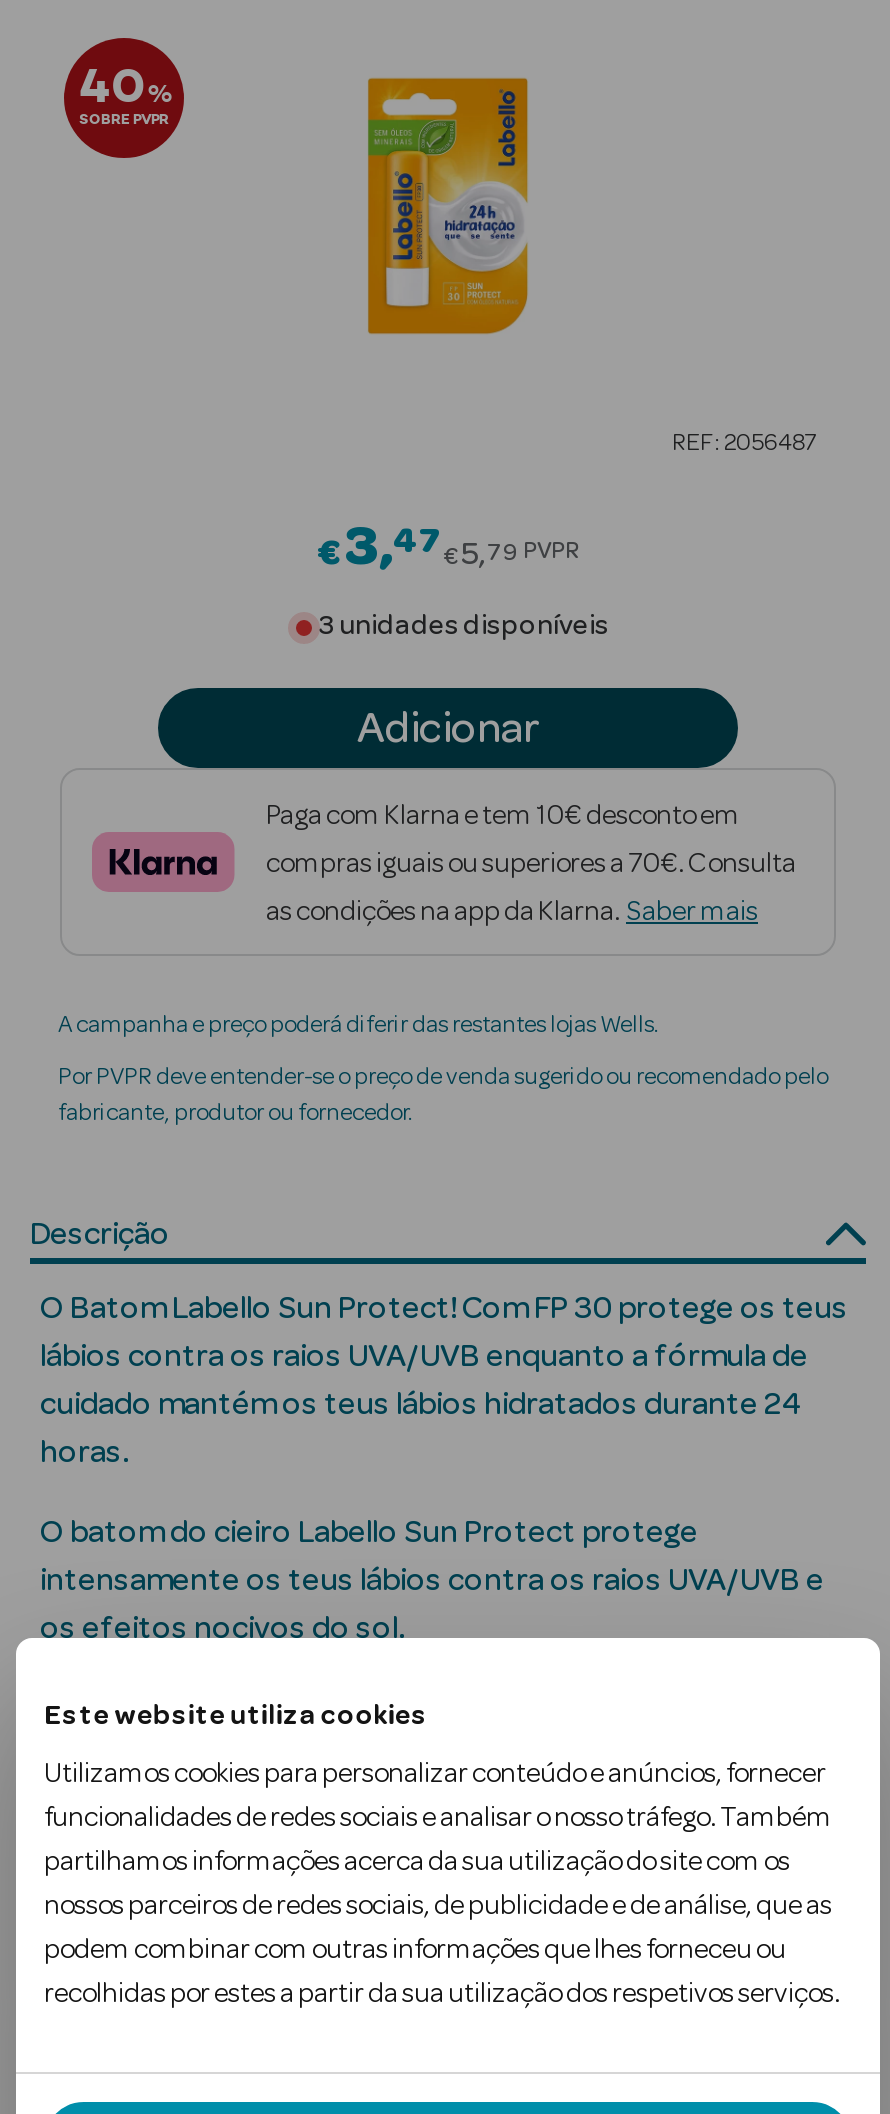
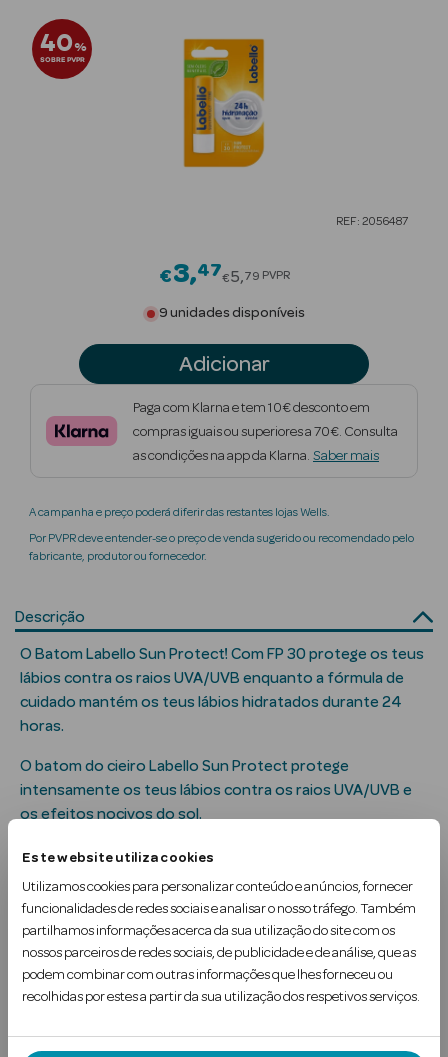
[319,612,609,640] 3 unidades disponíveis -> [159,306,305,320] 9 unidades disponíveis

